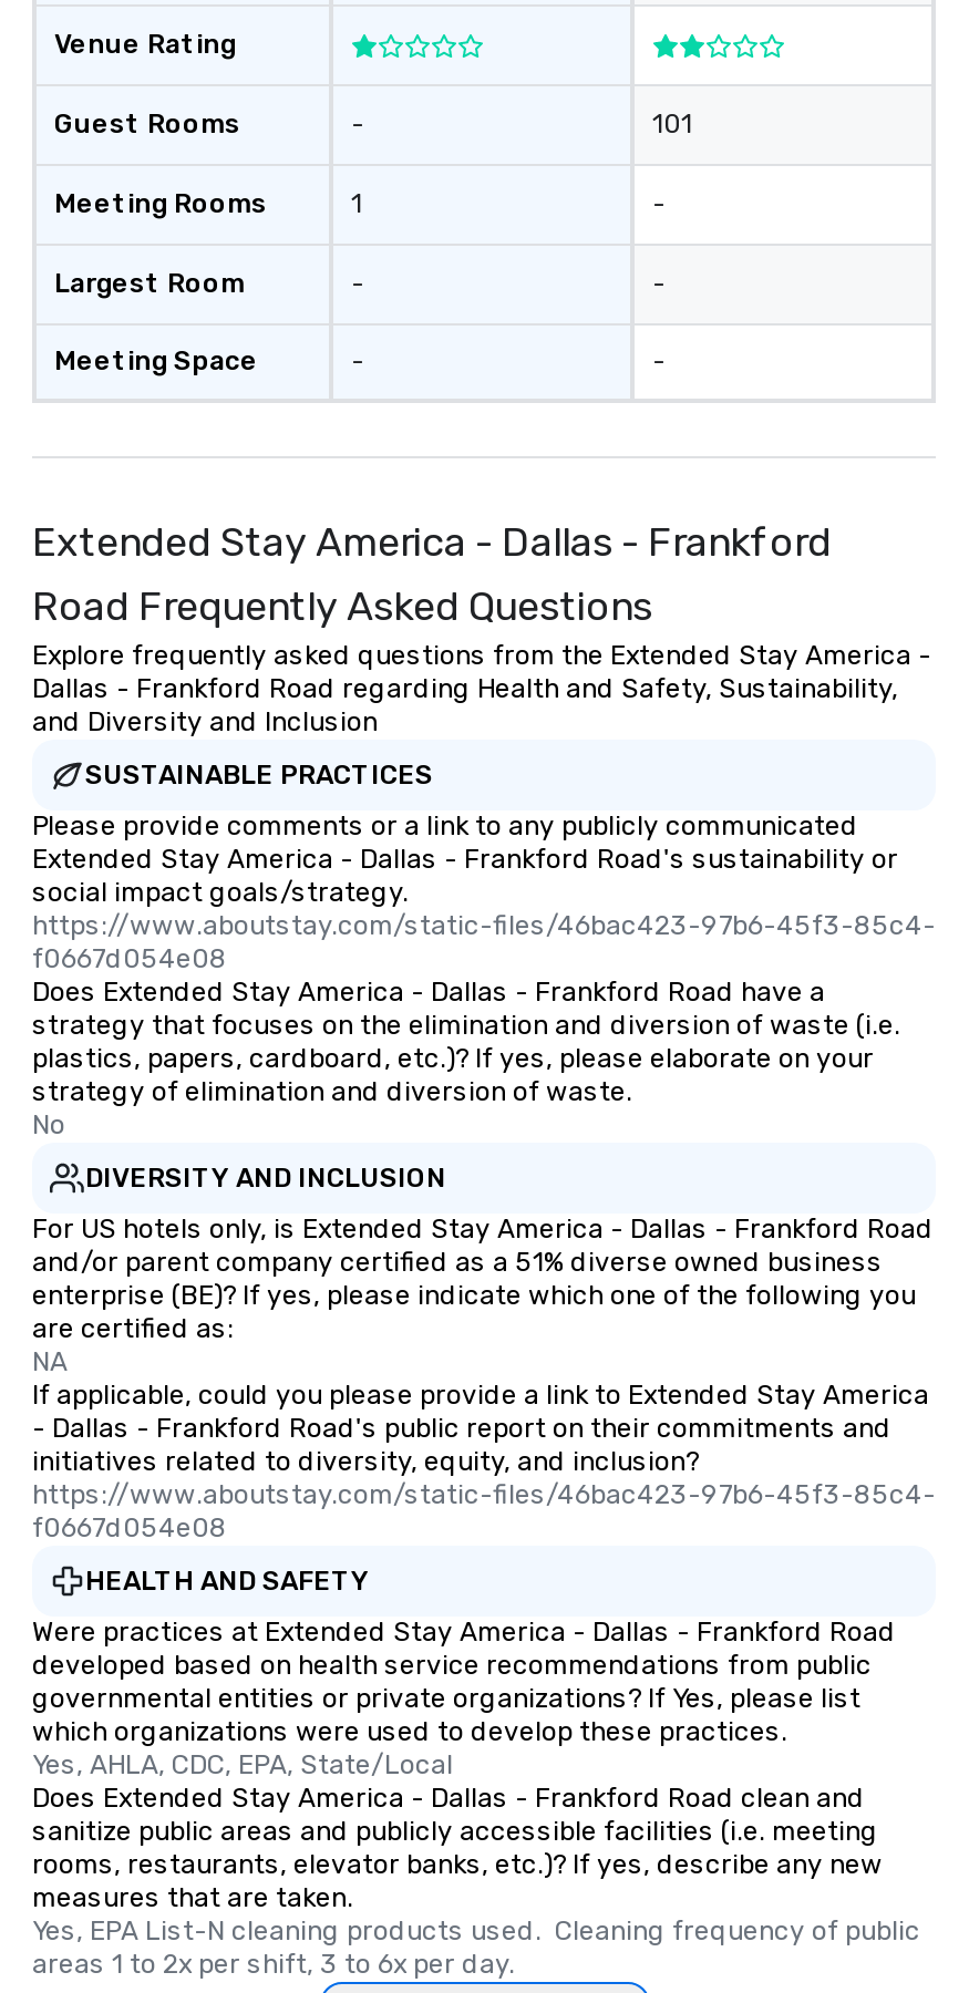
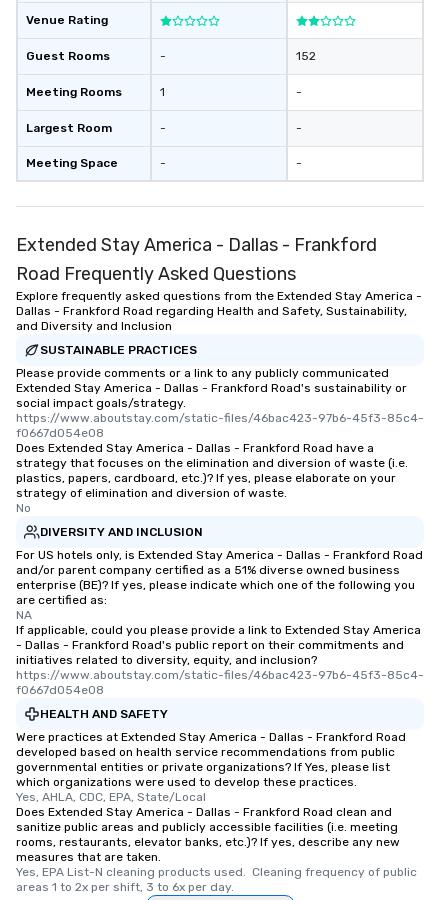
[652,109,692,140] 101 -> [296,49,316,63] 152

